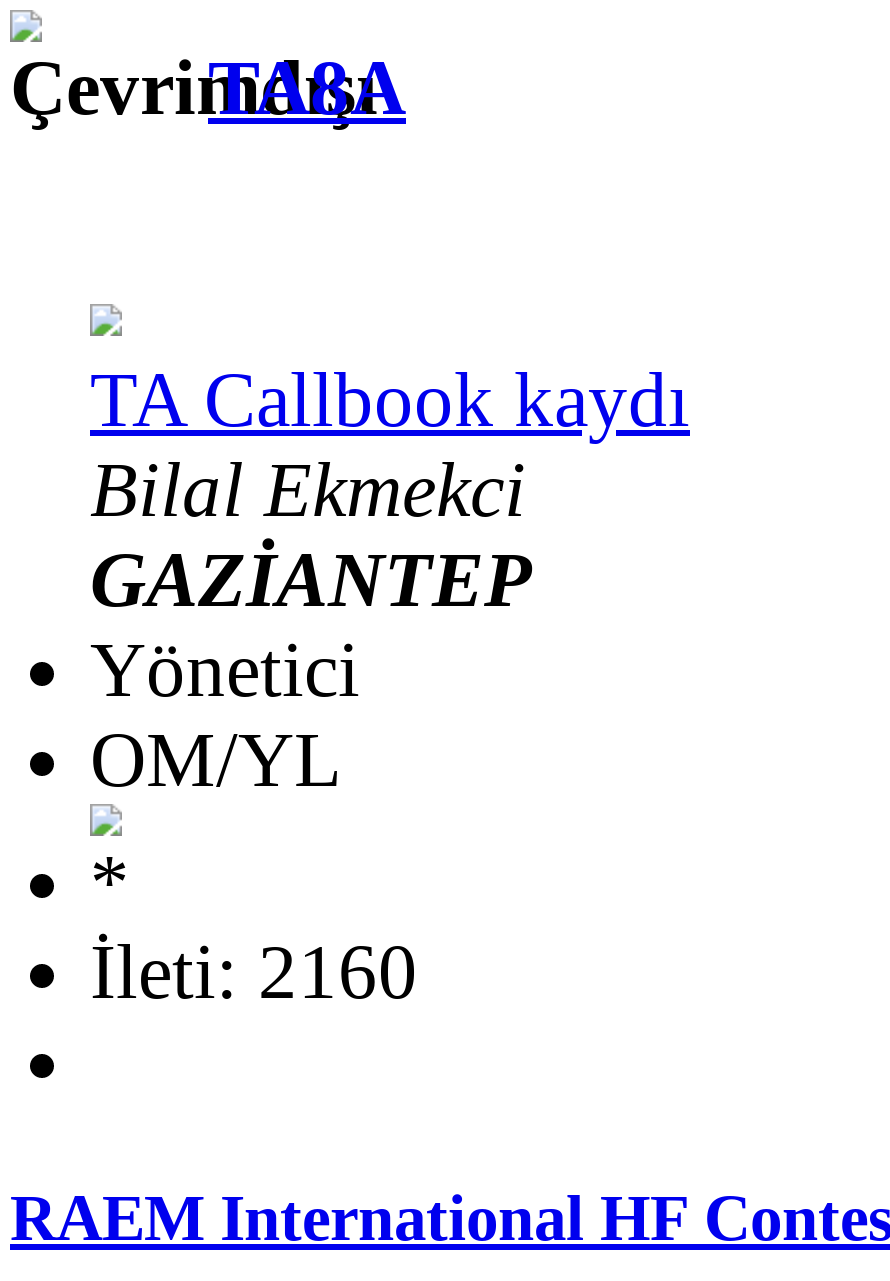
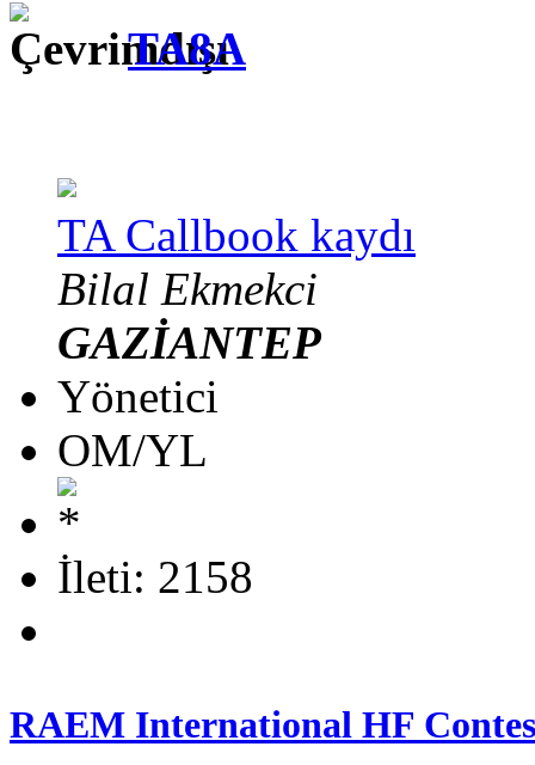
[90,928,418,1014] İleti: 2160 -> [57,551,253,602] İleti: 2158

